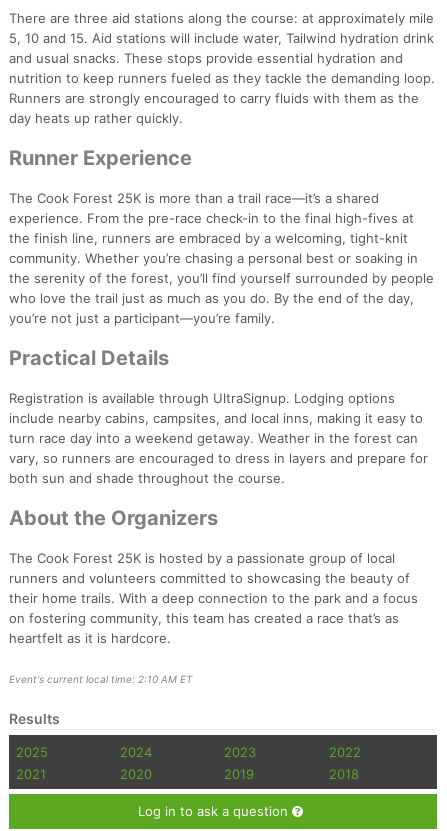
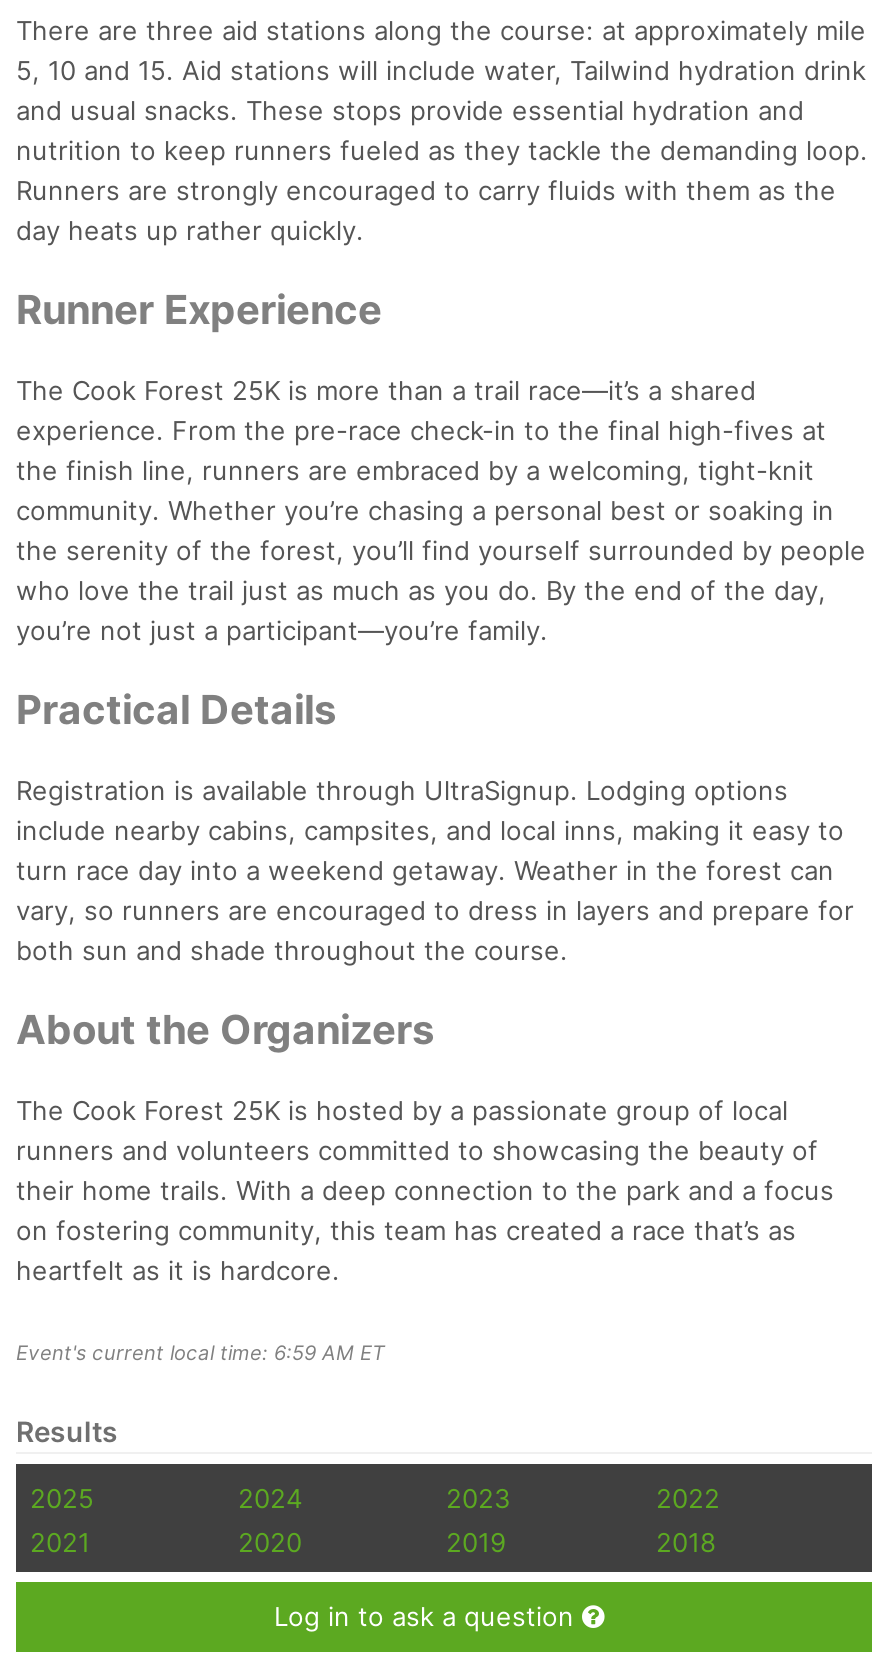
[9,673,192,685] Event's current local time: 2:10 AM ET -> [16,1340,384,1364] Event's current local time: 6:59 AM ET

